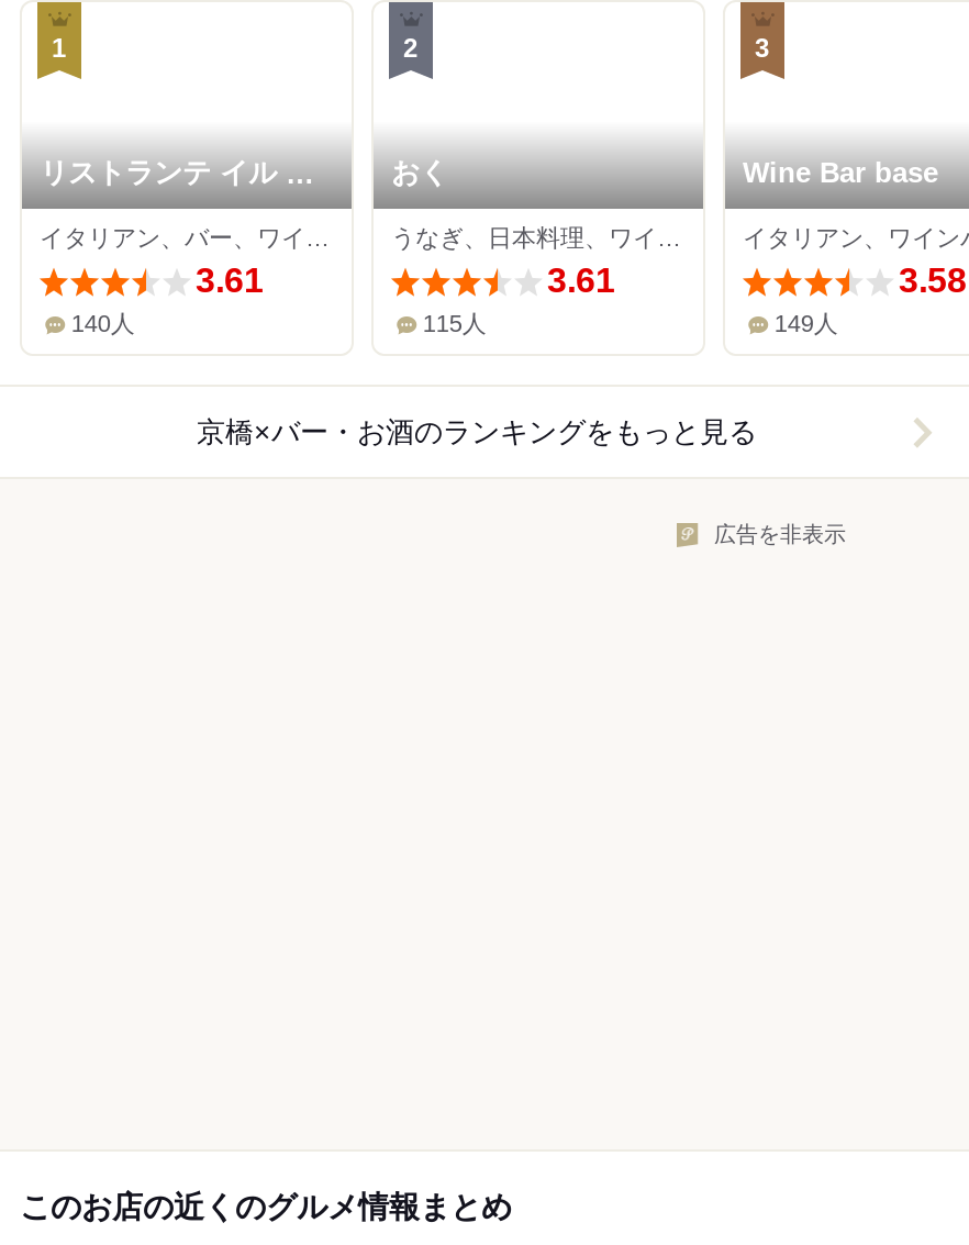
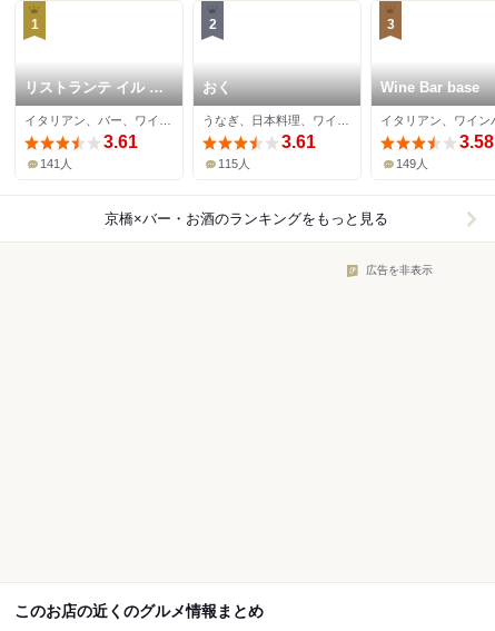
[71,311,135,337] 140人 -> [40,157,73,171] 141人

